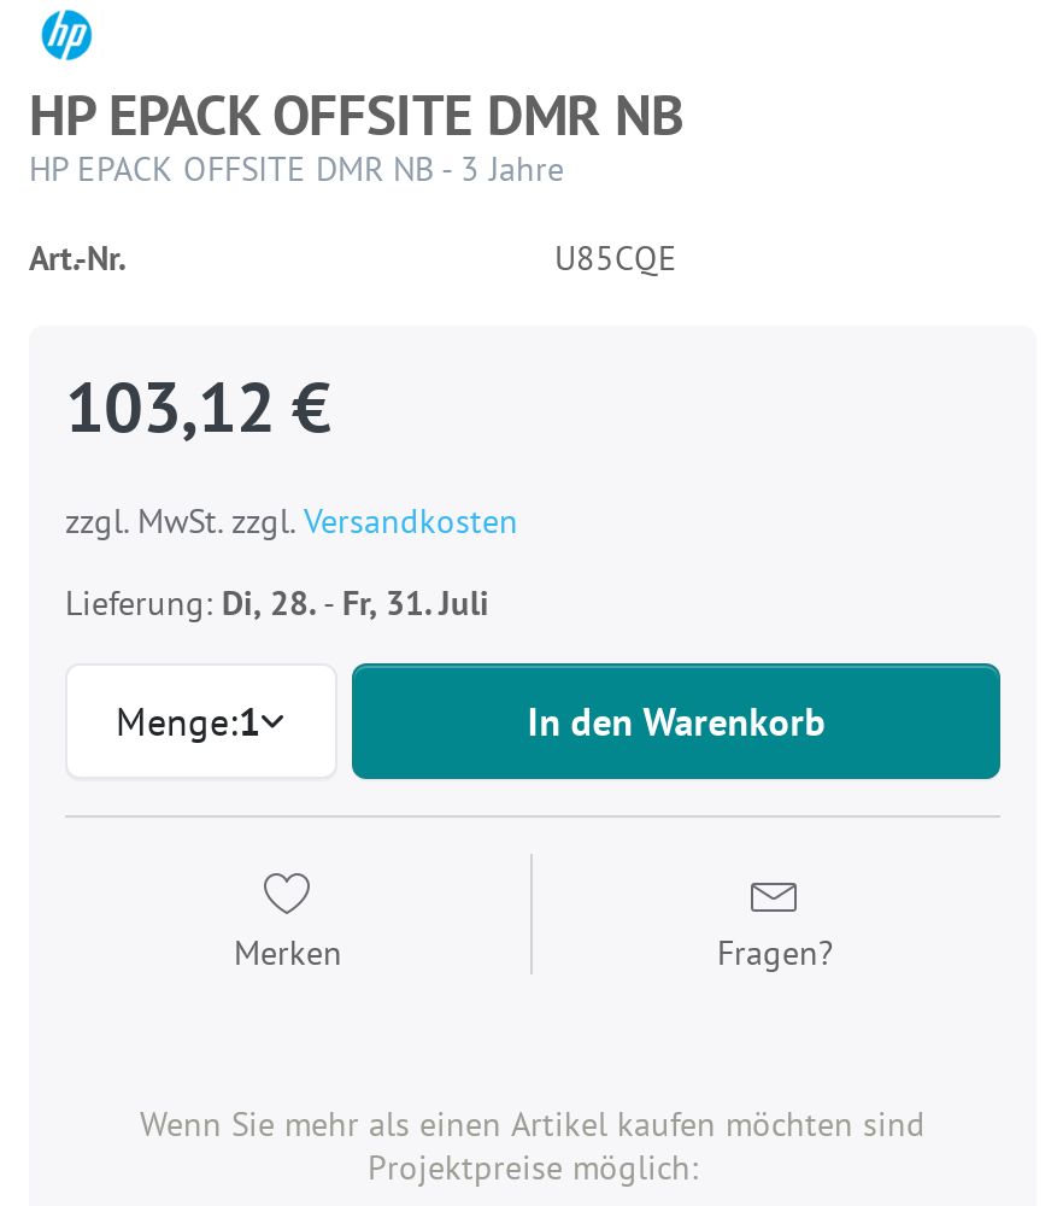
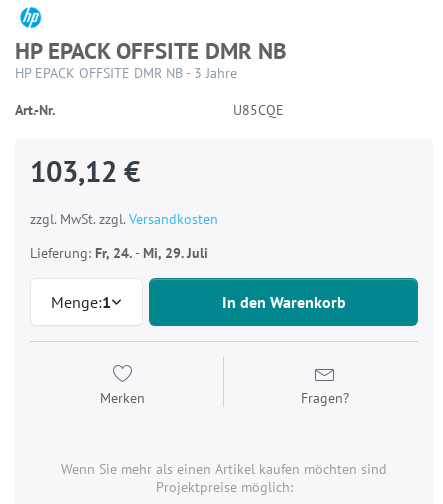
[65,581,489,624] Lieferung: Di, 28. - Fr, 31. Juli -> [30,244,208,262] Lieferung: Fr, 24. - Mi, 29. Juli

